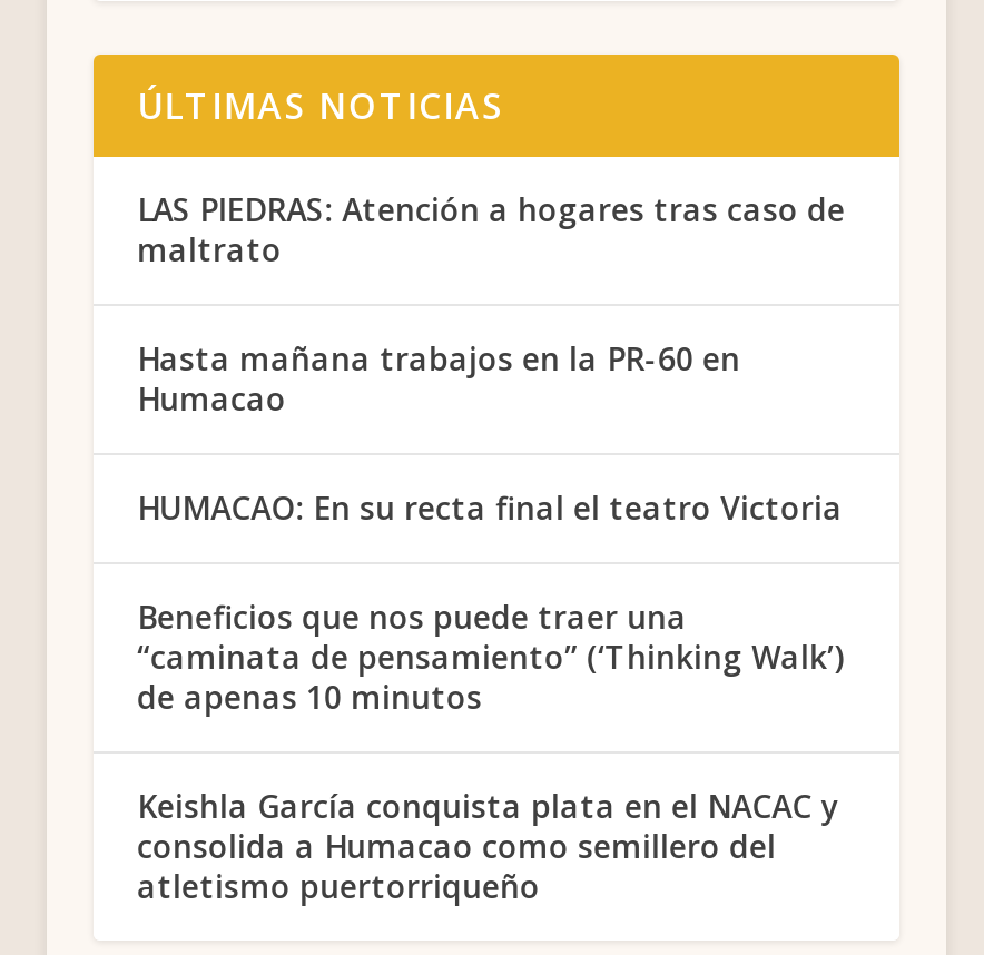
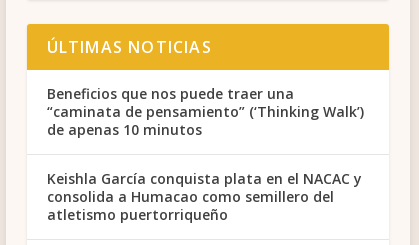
[137,188,845,528] LAS PIEDRAS: Atención a hogares tras caso de | maltrato | Hasta mañana trabajos en la PR-60 en | Humacao | HUMACAO: En su recta final el teatro Victoria -> none

